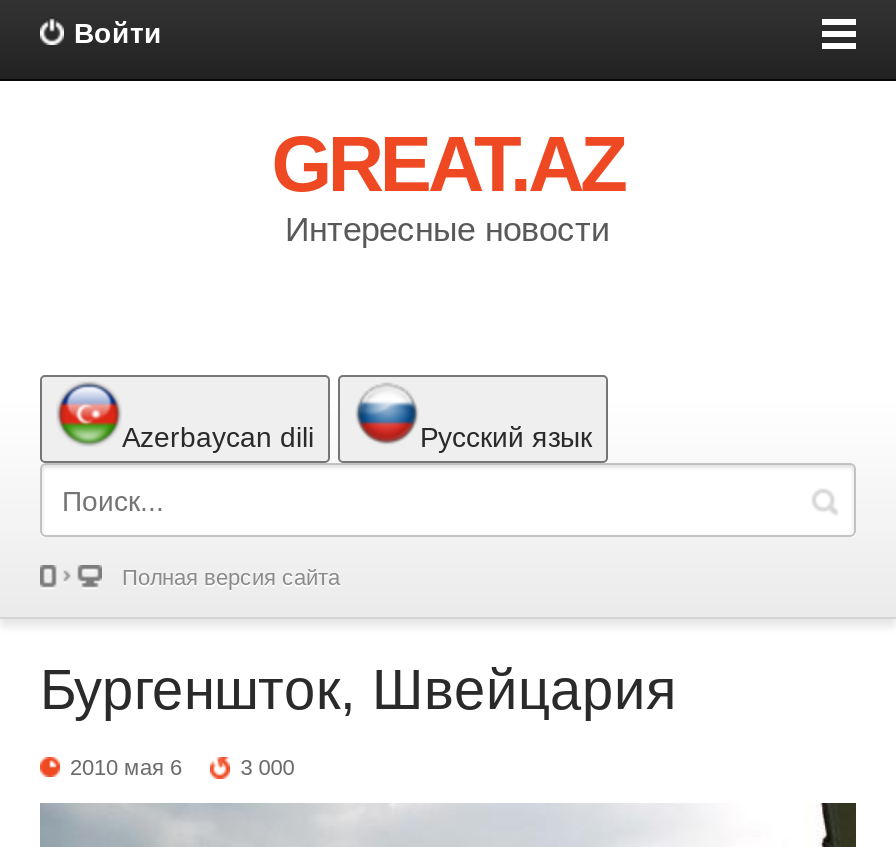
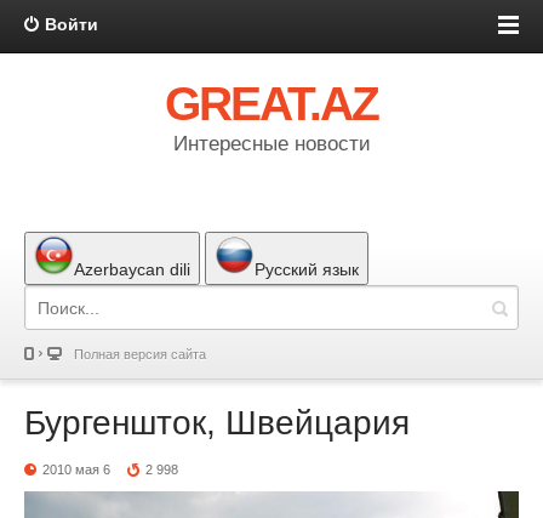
[240,755,294,779] 3 000 -> [146,462,178,477] 2 998

